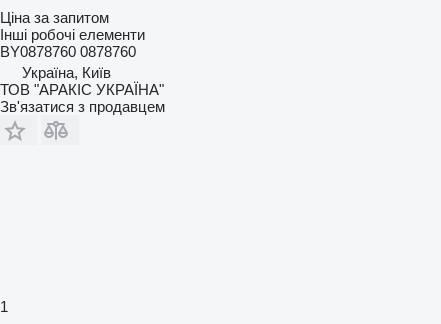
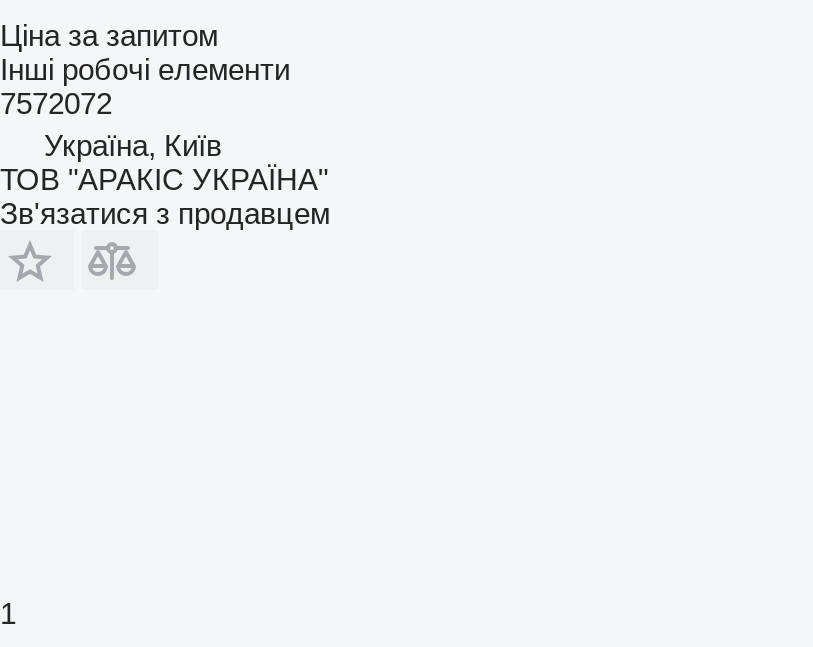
[0,43,136,60] BY0878760 0878760 -> [0,86,112,120] 7572072

